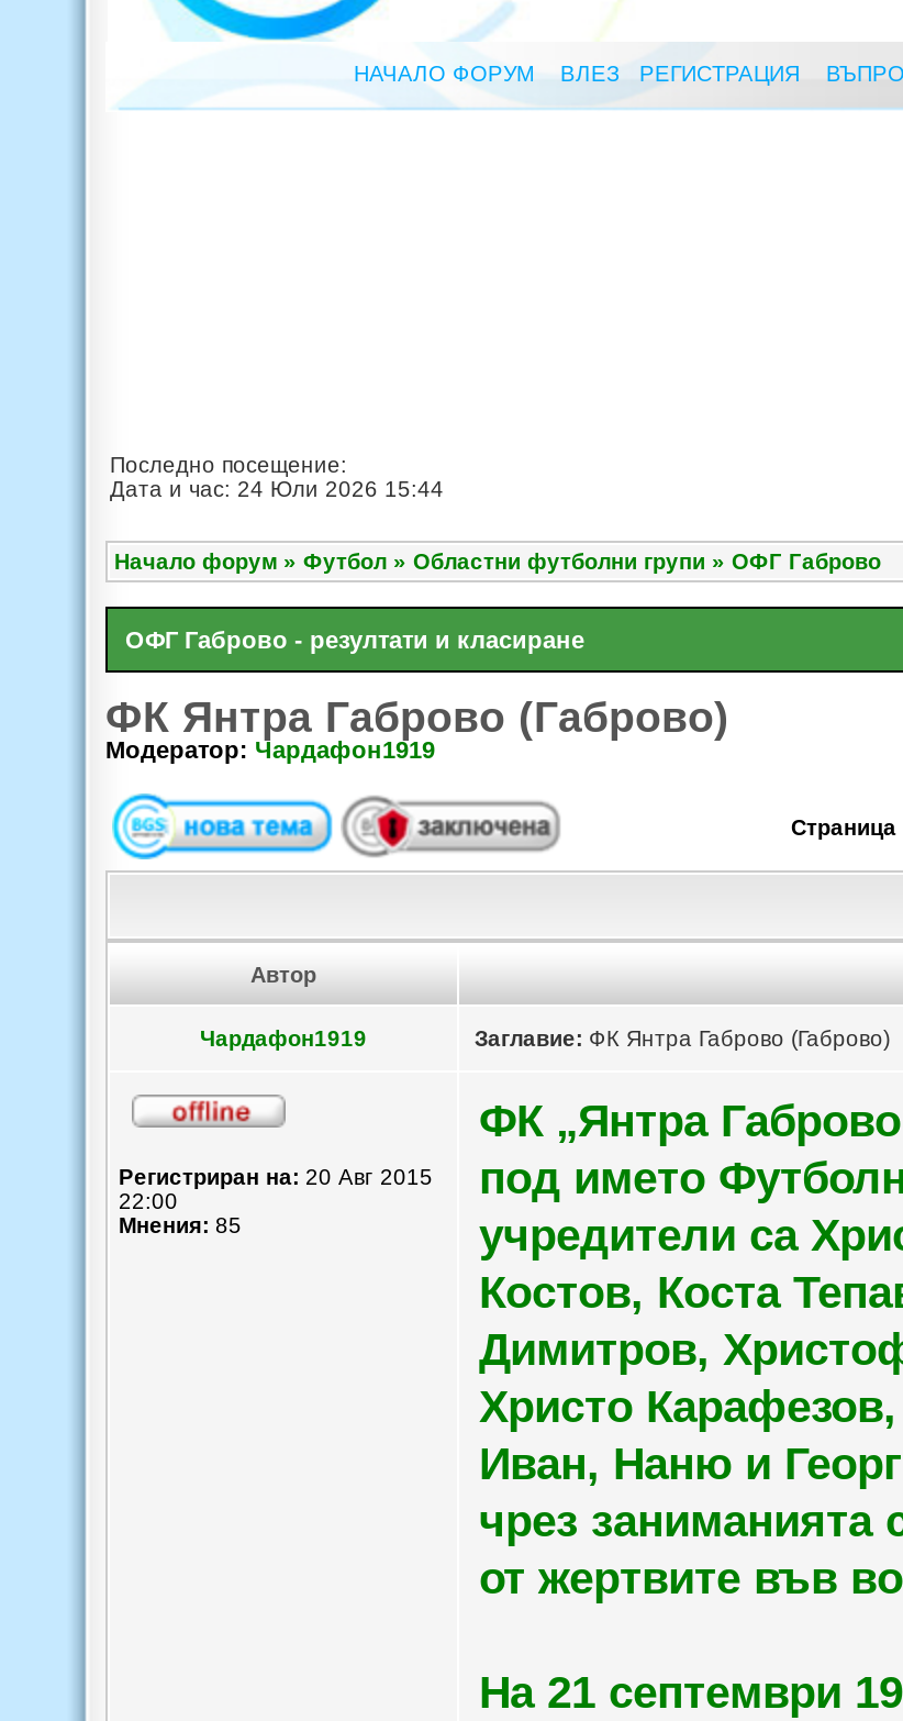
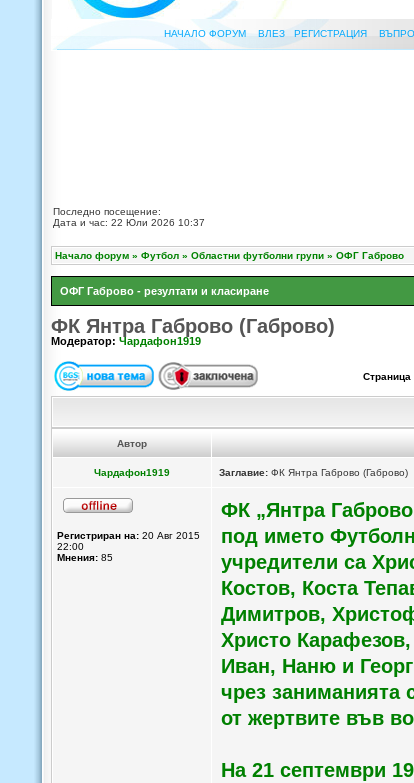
[110,477,444,501] Дата и час: 24 Юли 2026 15:44 -> [53,217,205,228] Дата и час: 22 Юли 2026 10:37

